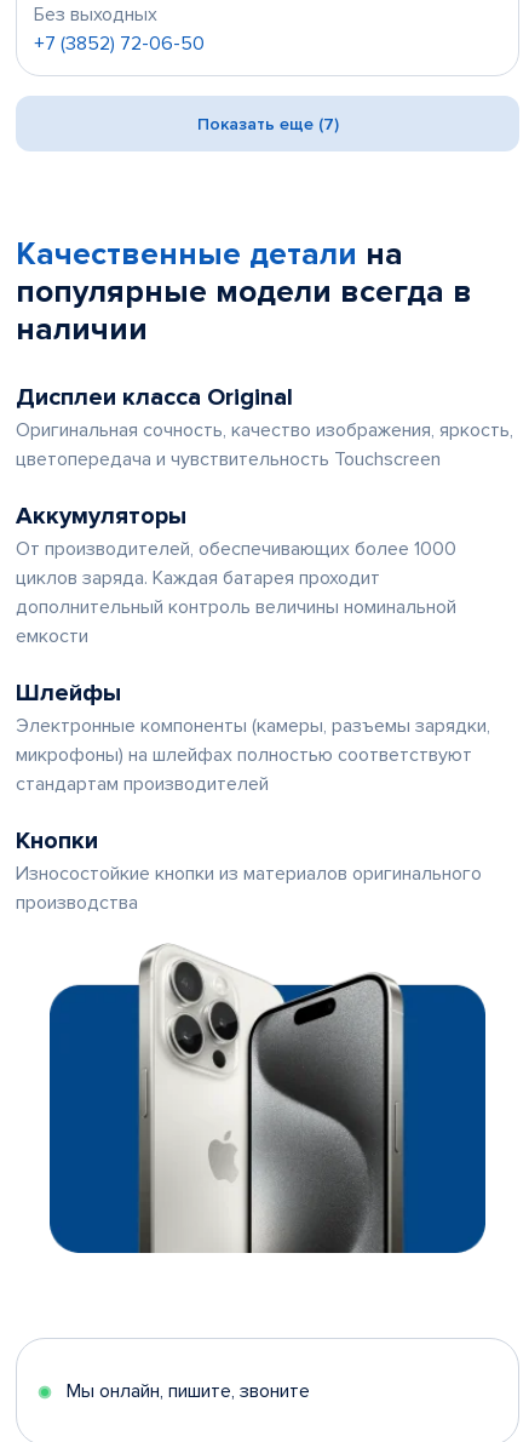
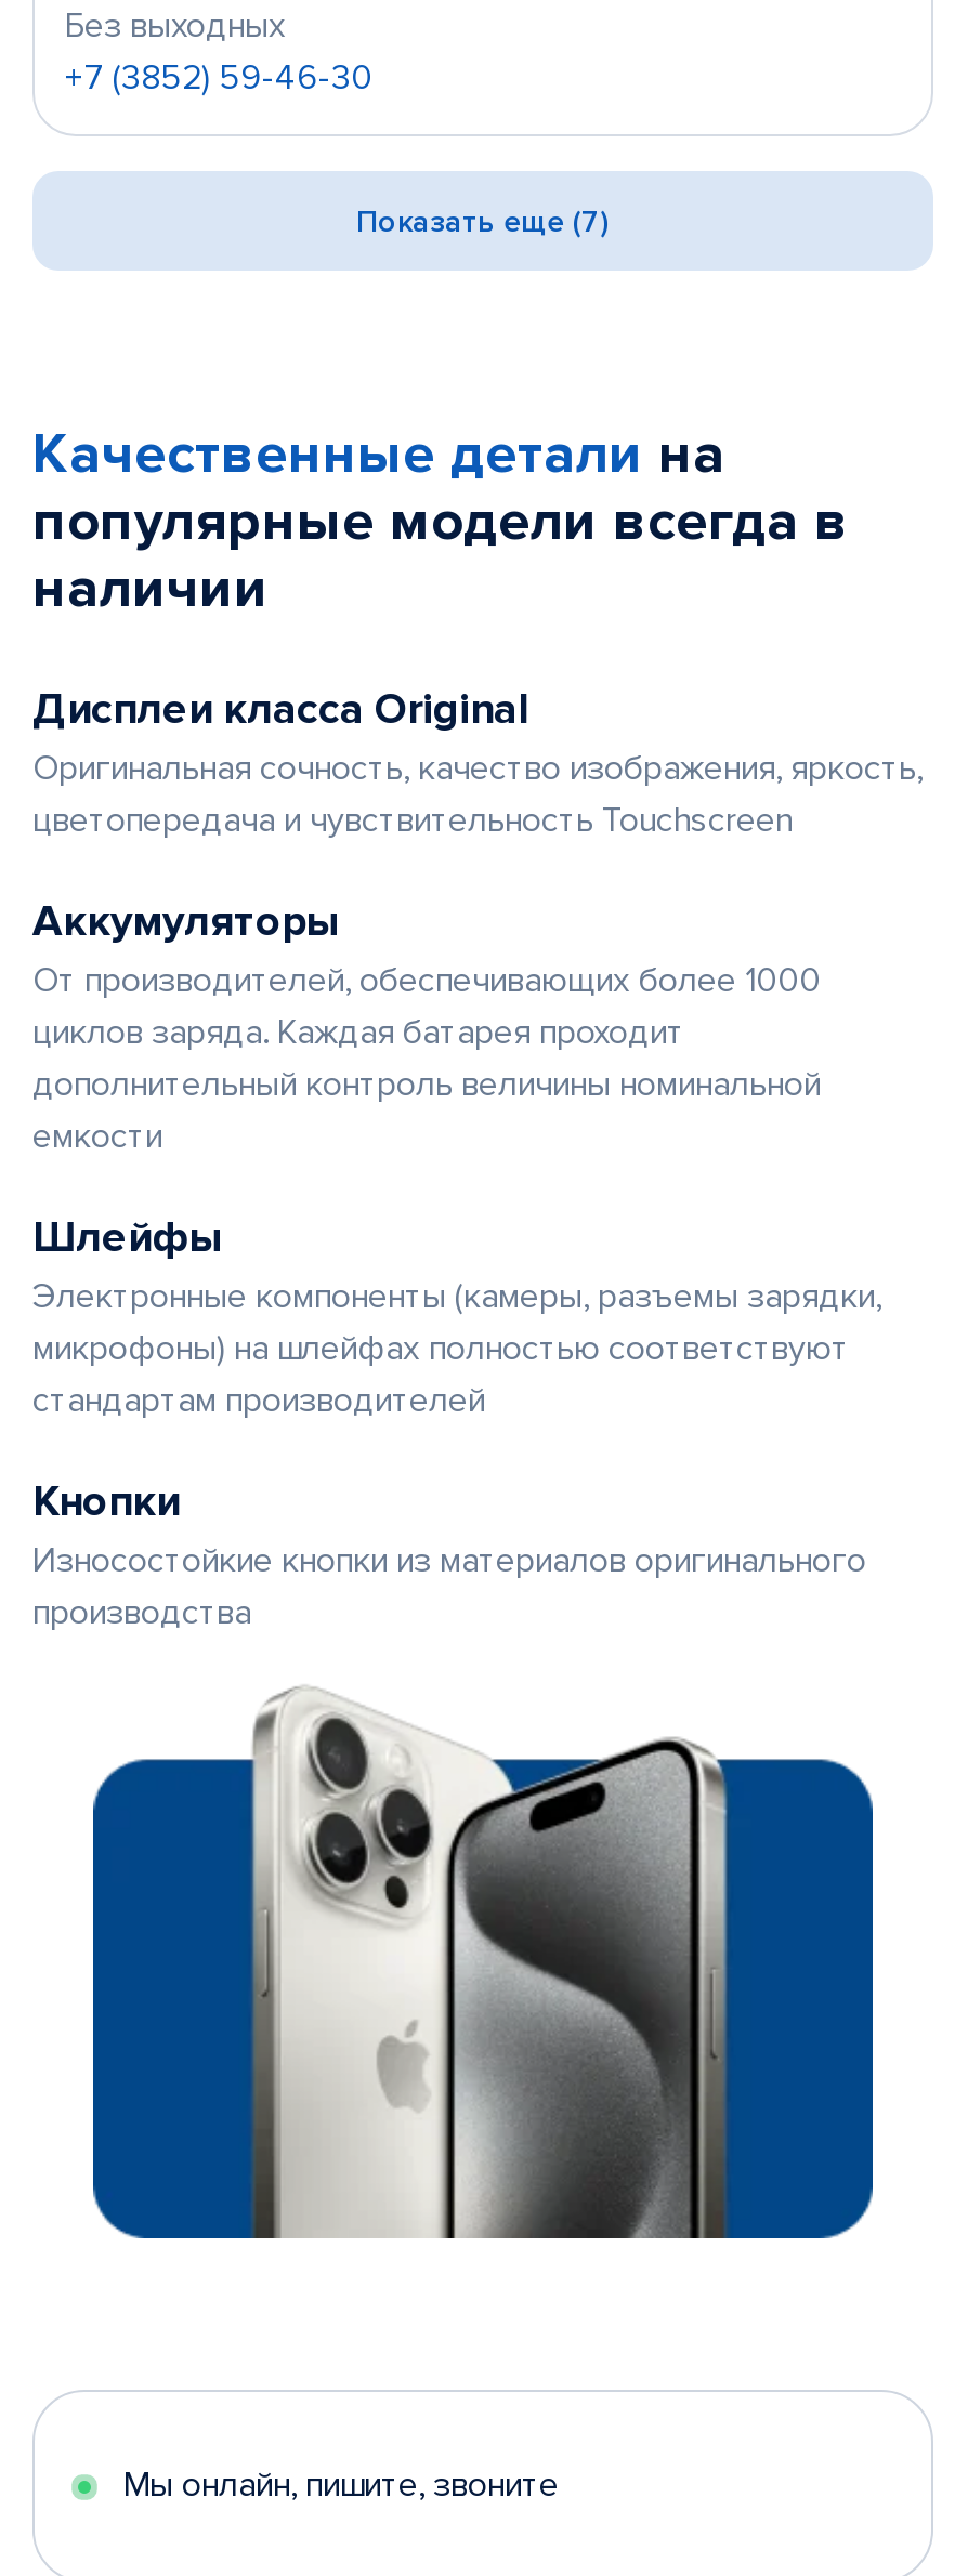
[34,32,205,56] +7 (3852) 72-06-50 -> [65,56,372,100] +7 (3852) 59-46-30

